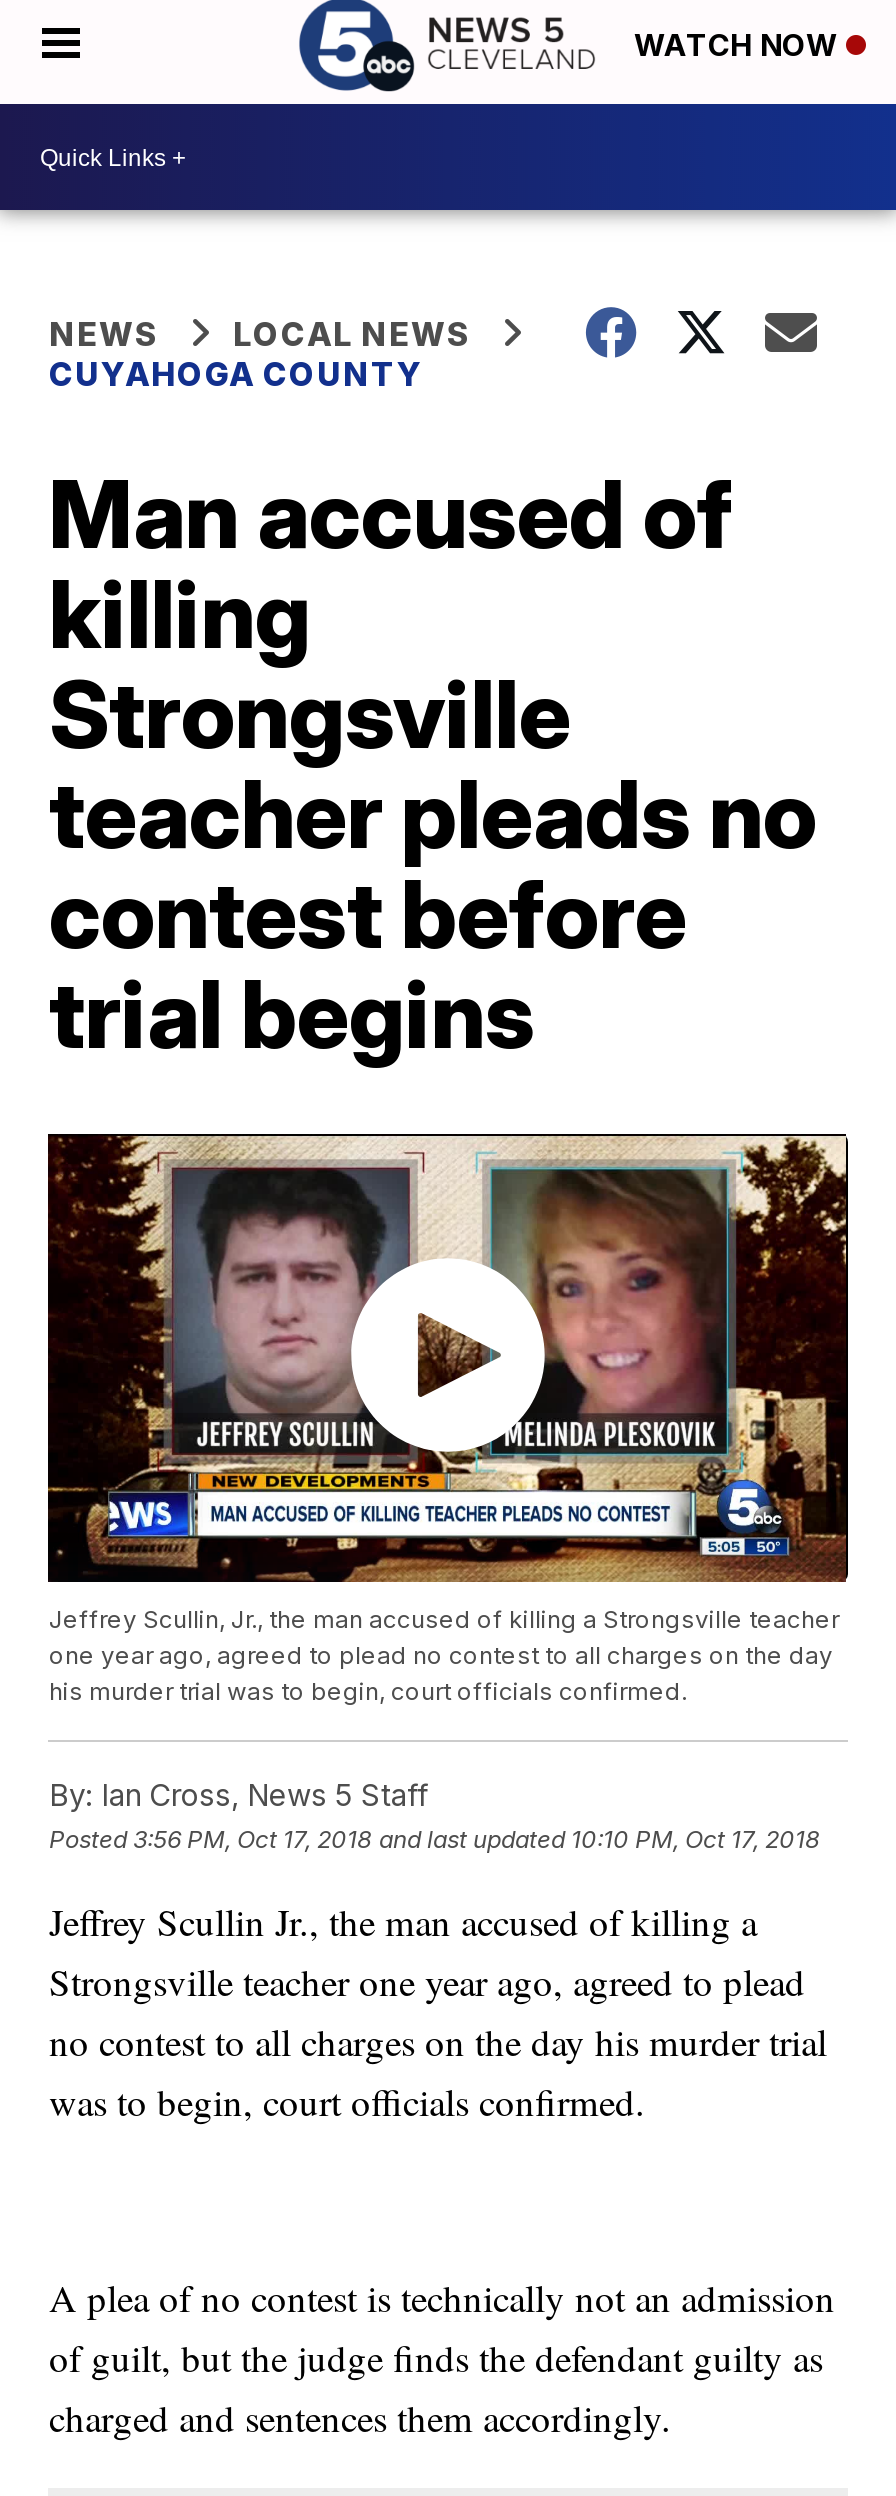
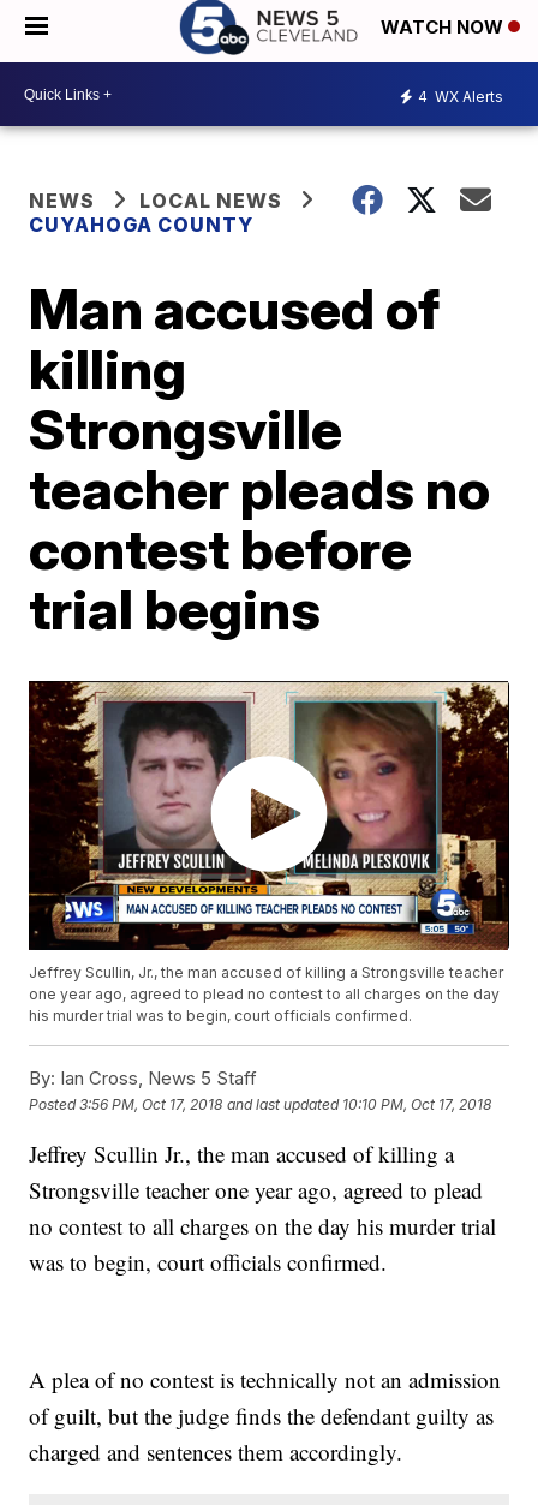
none -> [418,87,503,105] 4 WX Alerts

